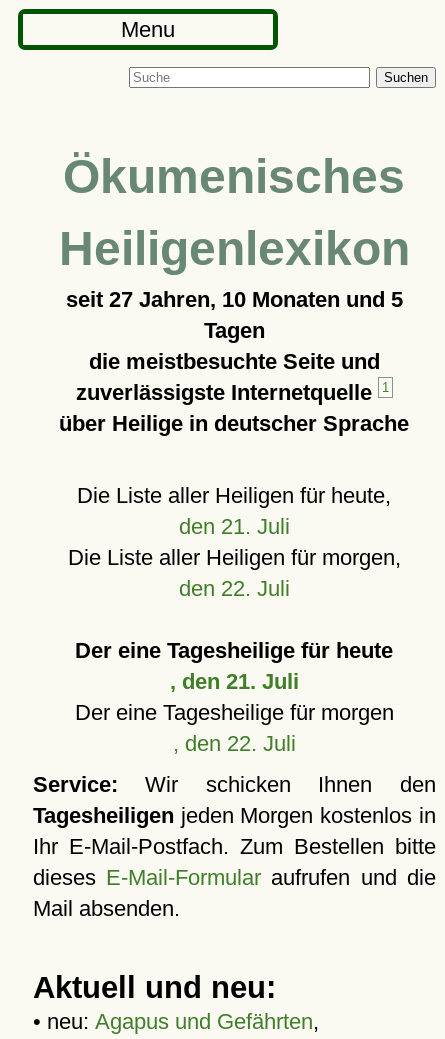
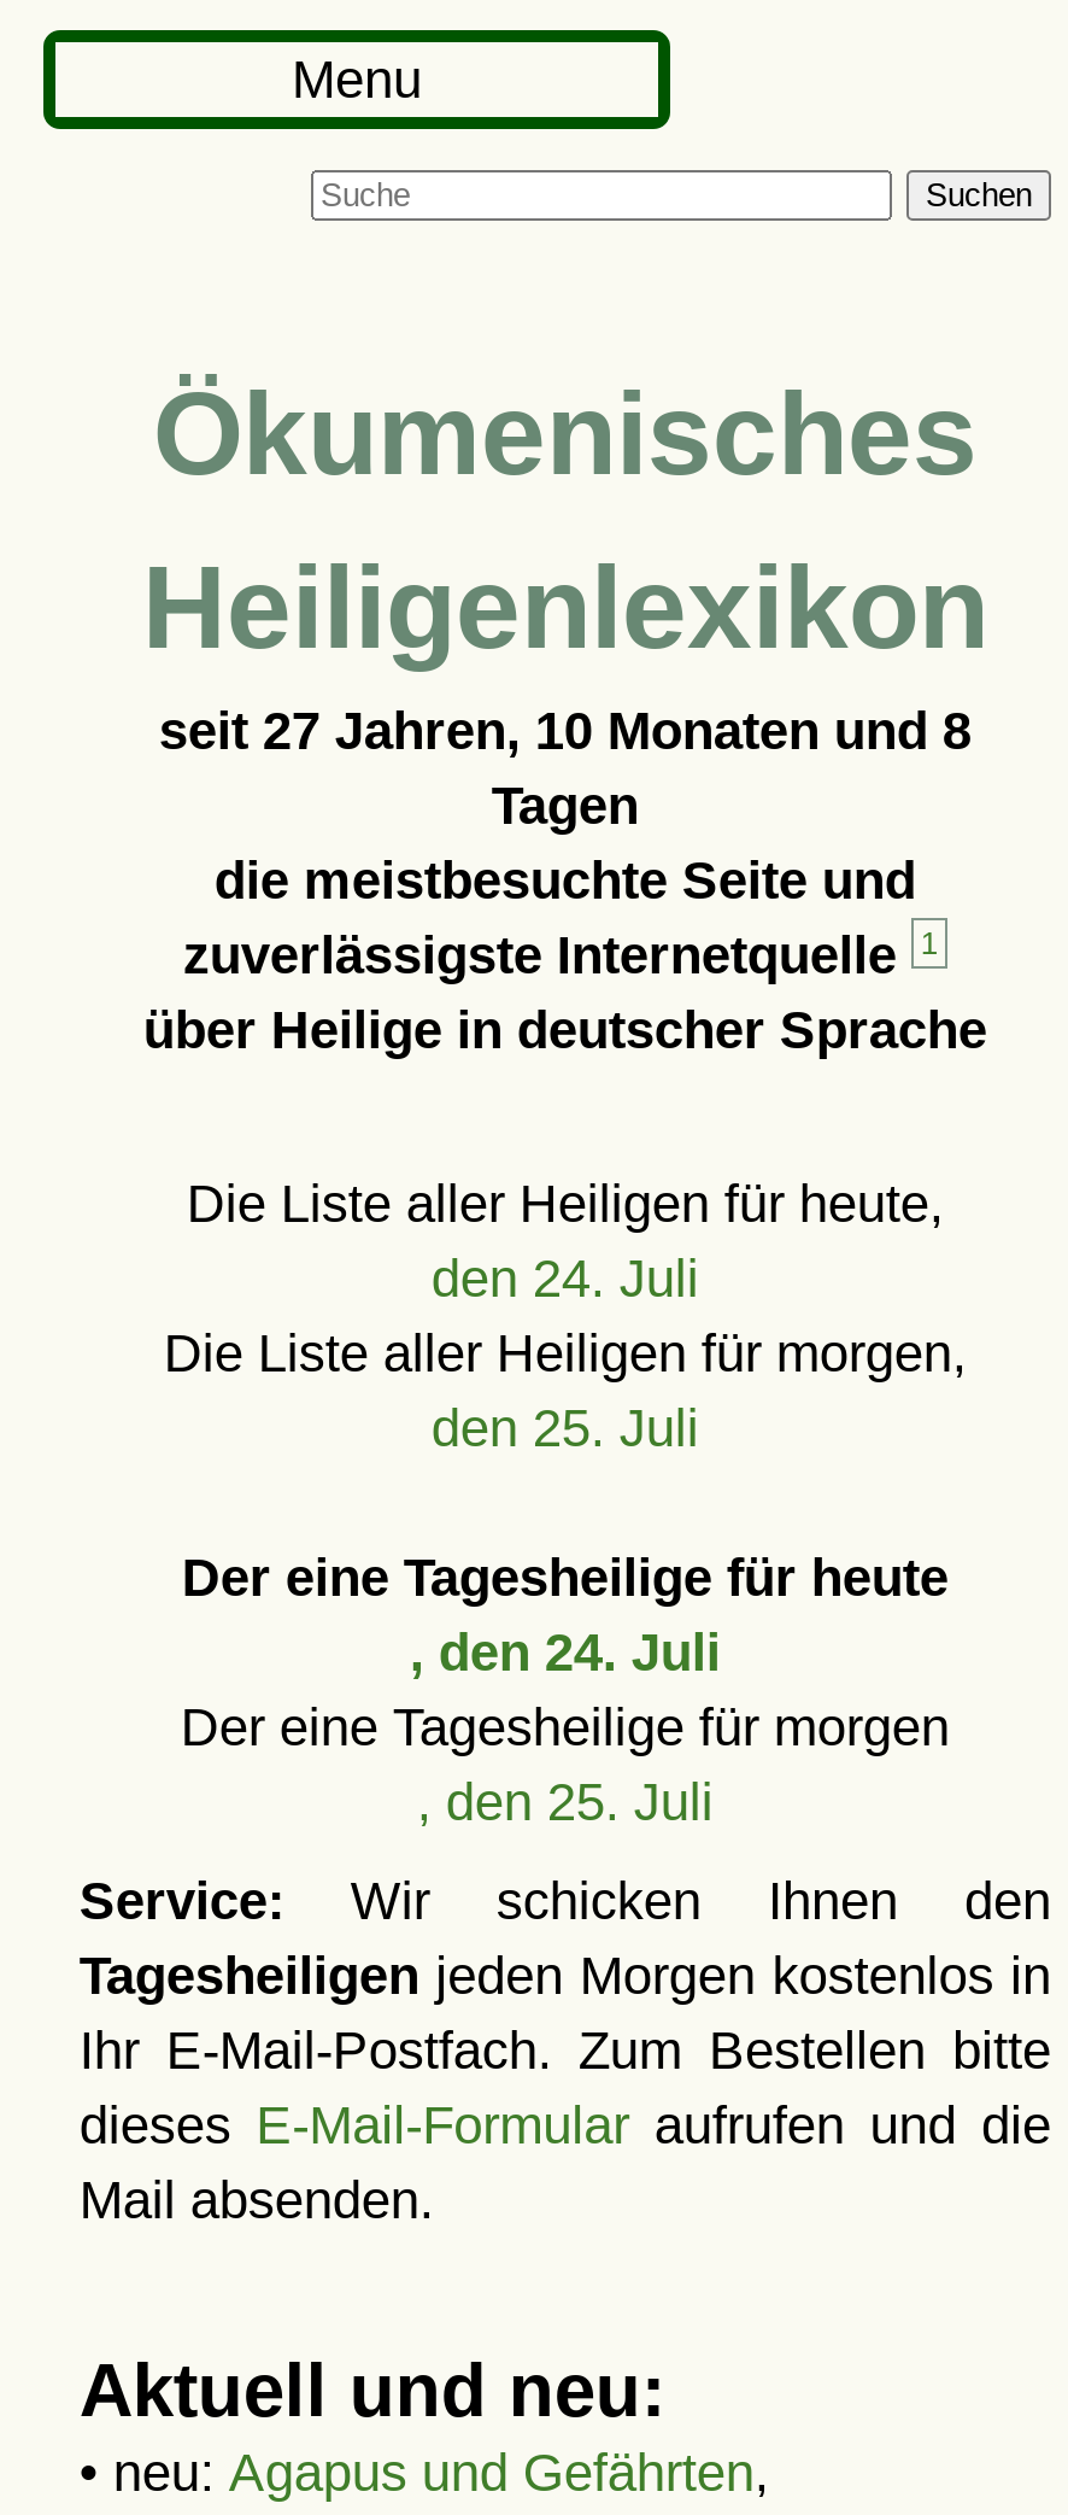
[66,287,403,312] seit 27 Jahren, 10 Monaten und 5 -> [159,701,971,761] seit 27 Jahren, 10 Monaten und 8
[179,514,290,539] den 21. Juli -> [431,1248,699,1309] den 24. Juli
[179,576,290,601] den 22. Juli -> [431,1398,699,1458] den 25. Juli
[170,669,299,694] , den 21. Juli -> [410,1622,721,1683] , den 24. Juli
[173,731,296,756] , den 22. Juli -> [417,1772,713,1832] , den 25. Juli

